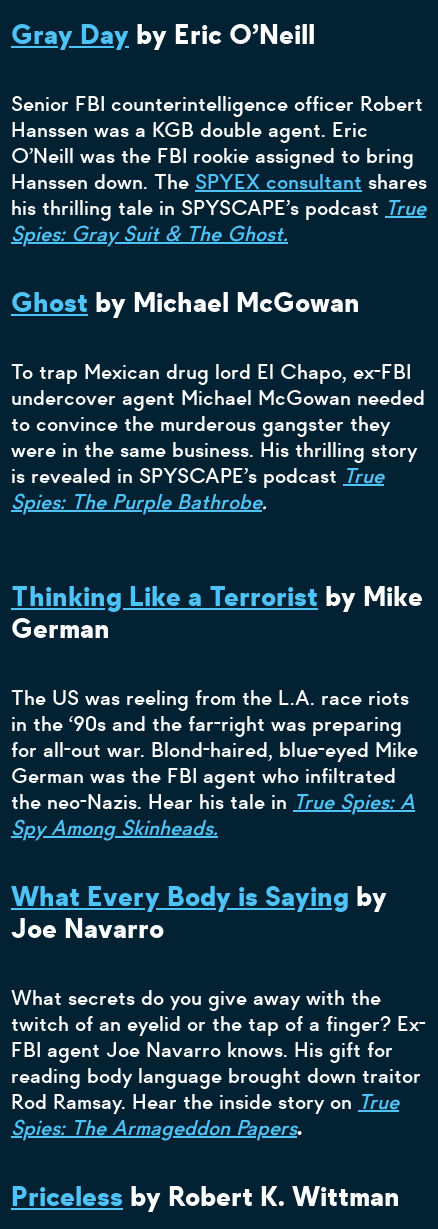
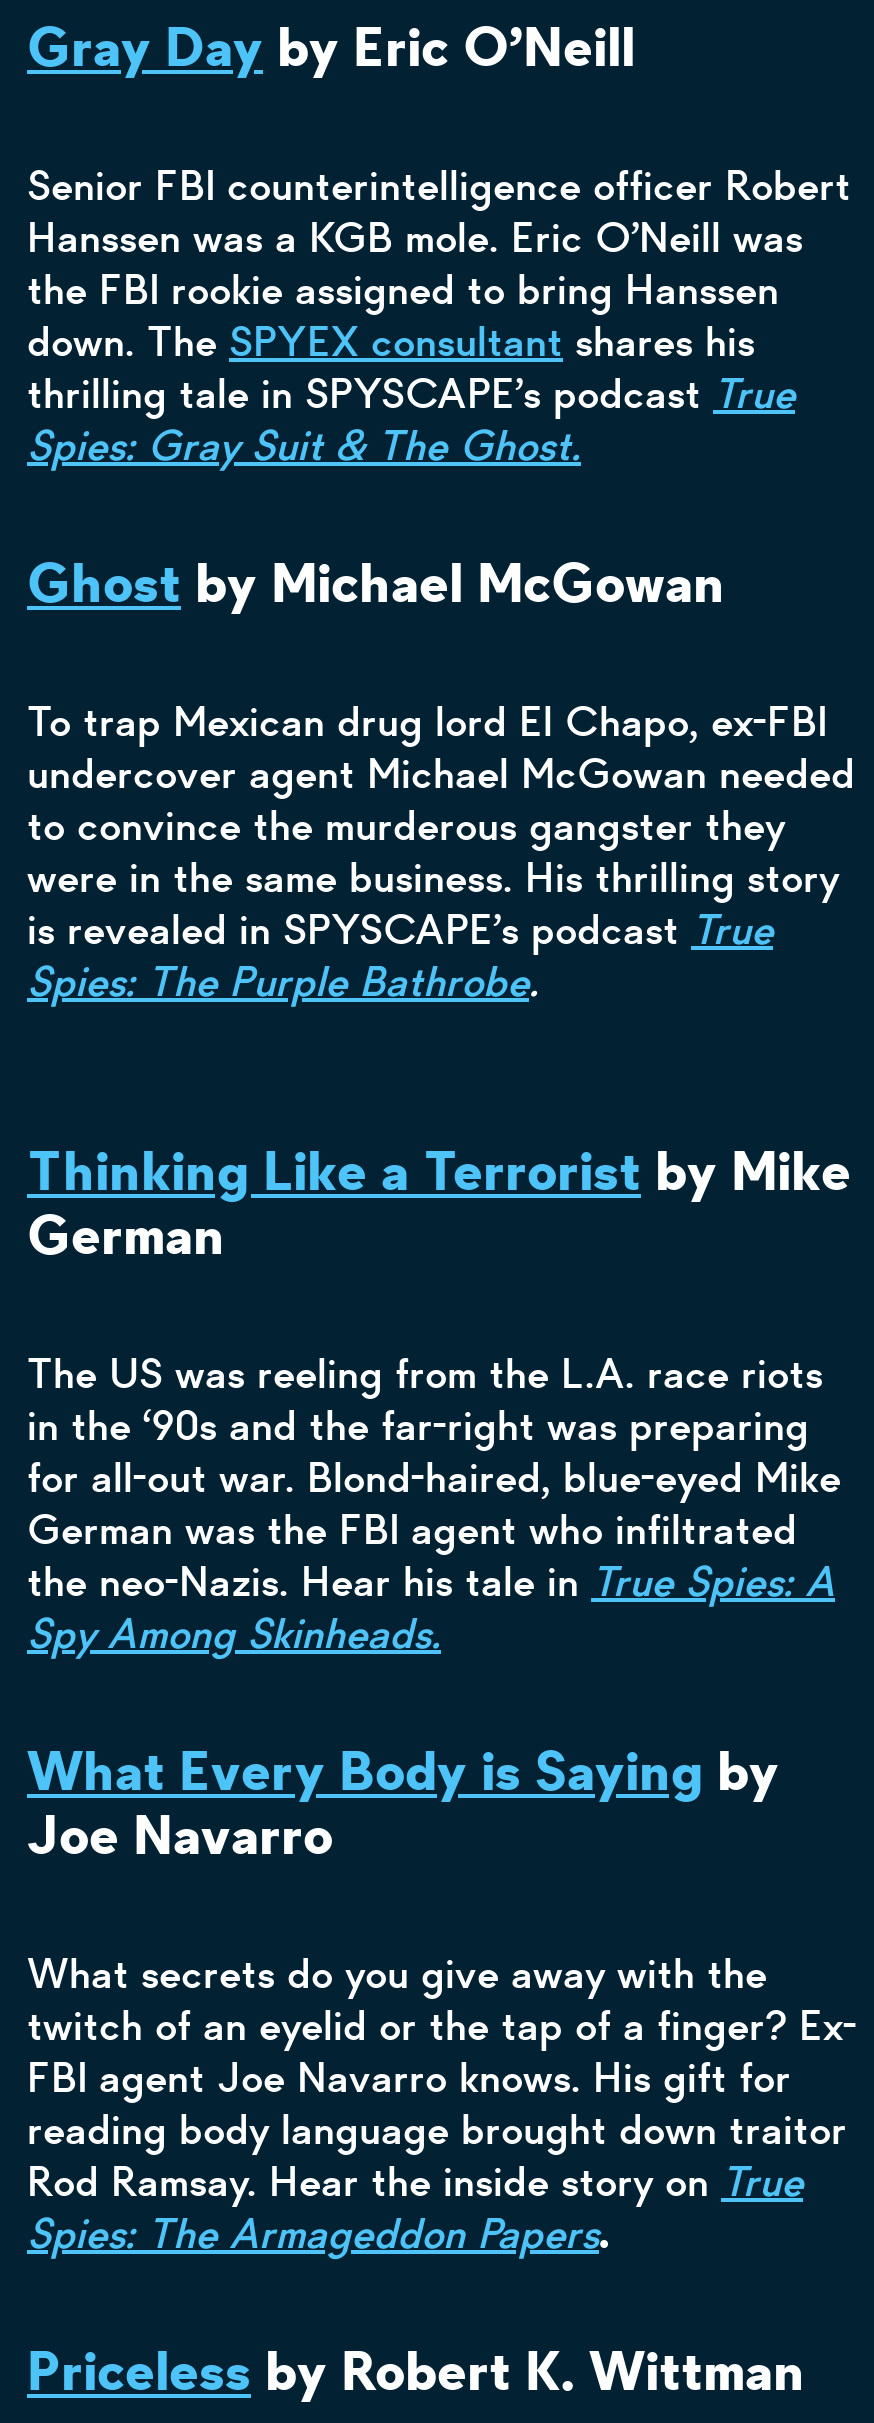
[11,117,427,221] Hanssen was a KGB double agent. Eric | O’Neill was the FBI rookie assigned to bring | Hanssen down. The SPYEX consultant shares | his thrilling tale in SPYSCAPE’s podcast True -> [27,212,803,420] Hanssen was a KGB mole. Eric O’Neill was | the FBI rookie assigned to bring Hanssen | down. The SPYEX consultant shares his | thrilling tale in SPYSCAPE’s podcast True

